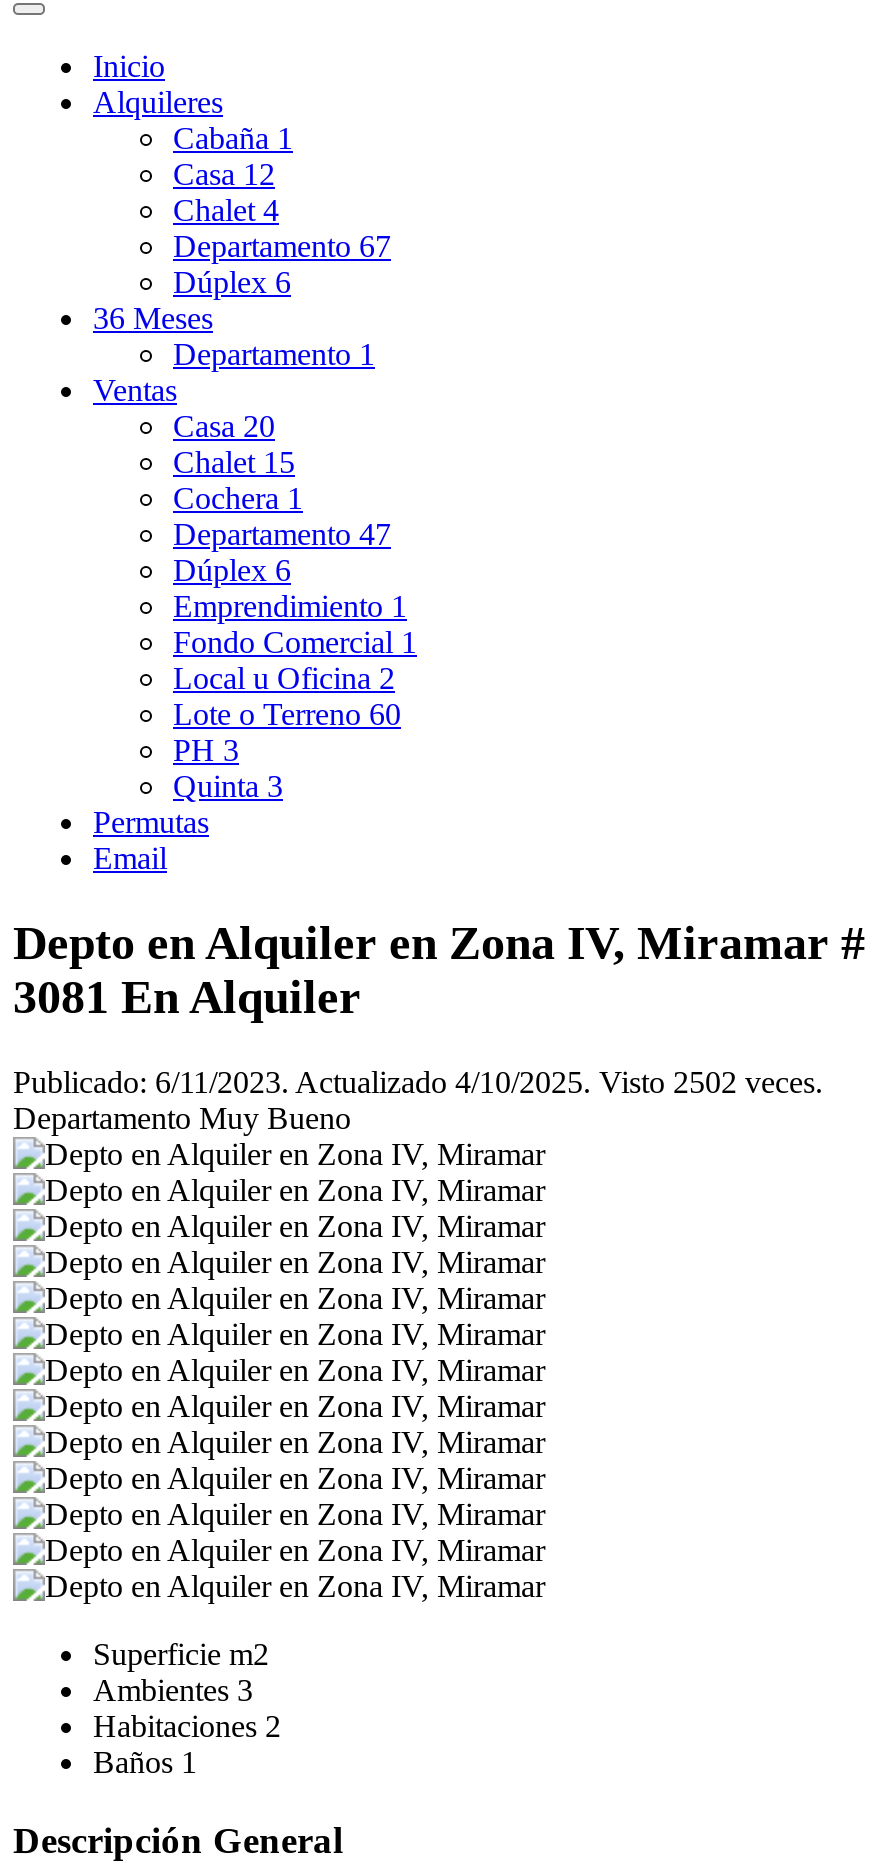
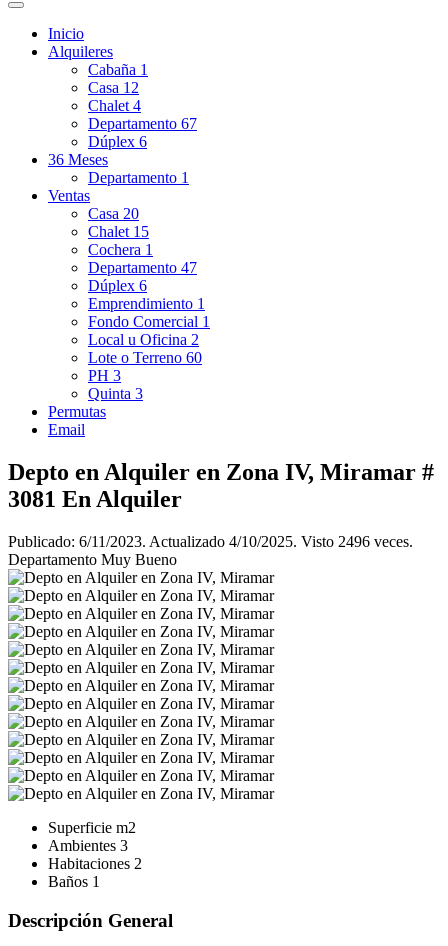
[13,1065,823,1099] Publicado: 6/11/2023. Actualizado 4/10/2025. Visto 2502 veces. -> [8,533,413,550] Publicado: 6/11/2023. Actualizado 4/10/2025. Visto 2496 veces.

